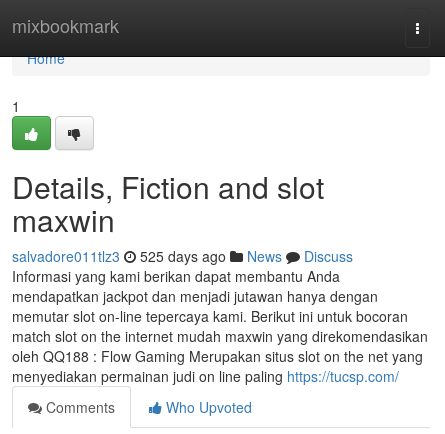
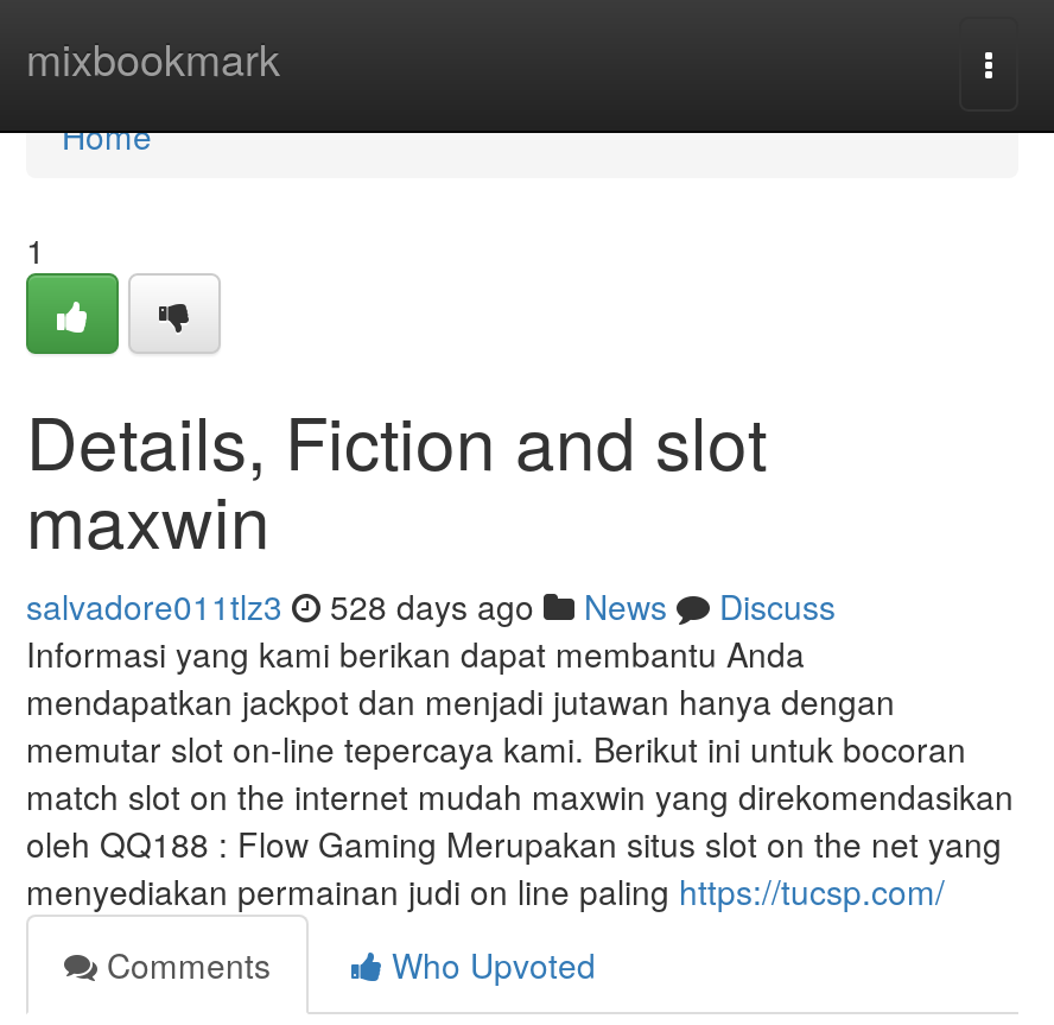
[12,246,353,266] salvadore011tlz3 525 days ago News Discuss -> [26,582,836,629] salvadore011tlz3 528 days ago News Discuss

